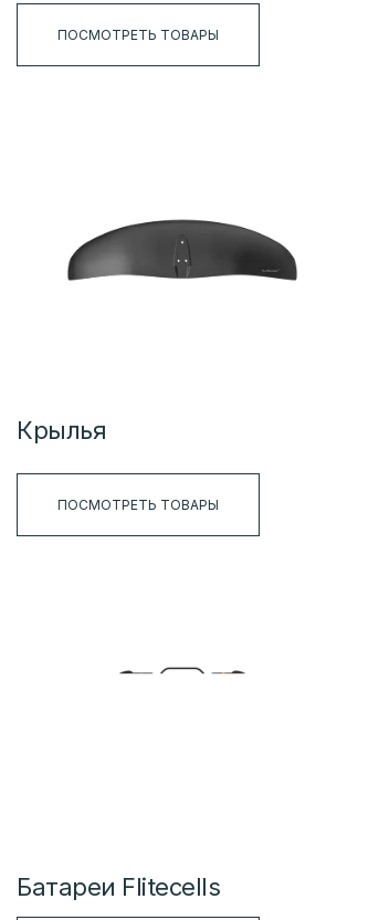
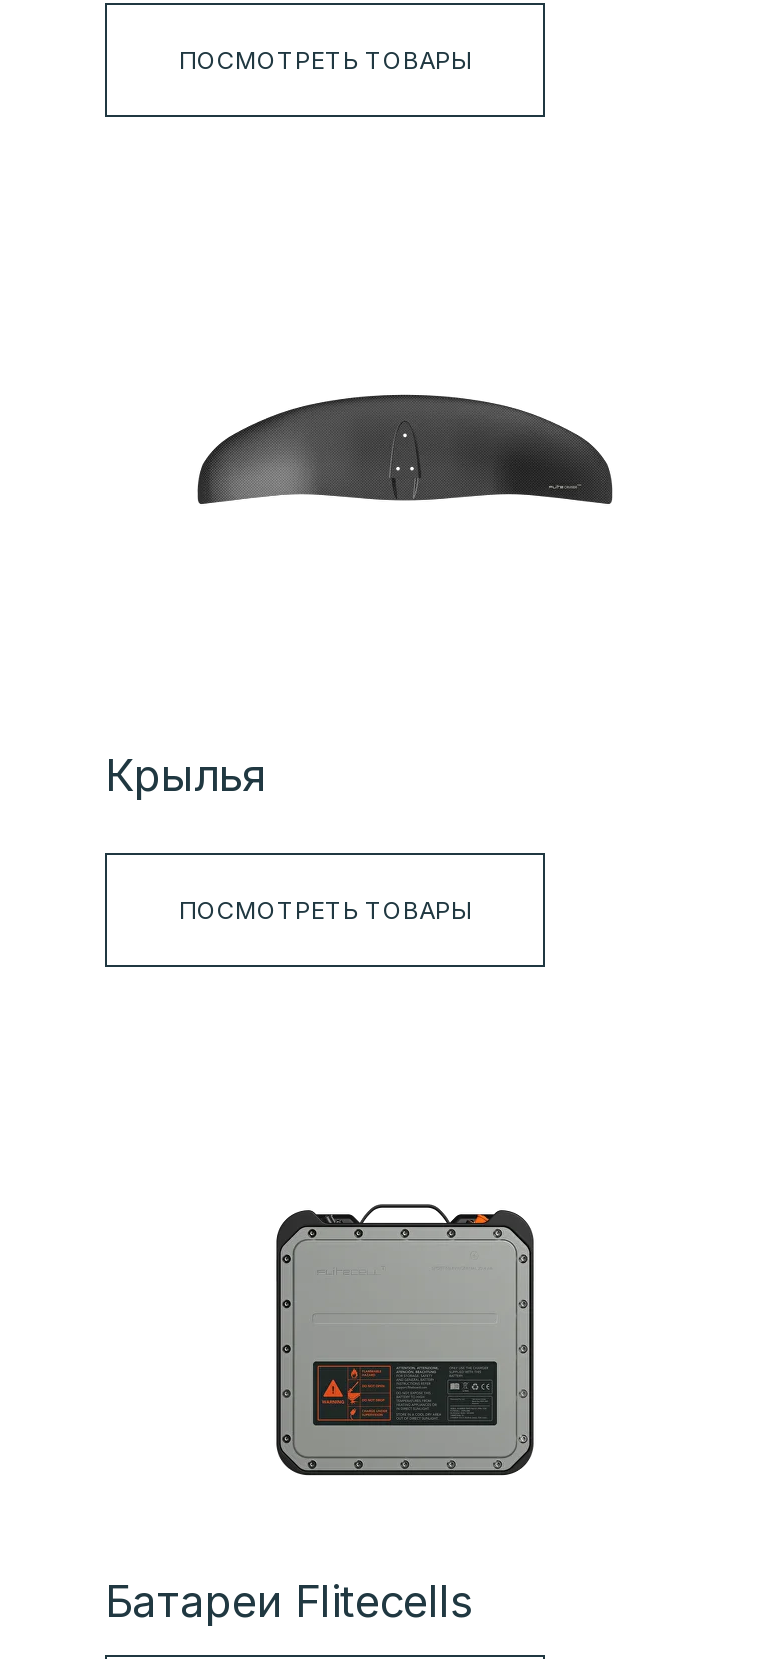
none -> [273,1213,537,1477] [image]

